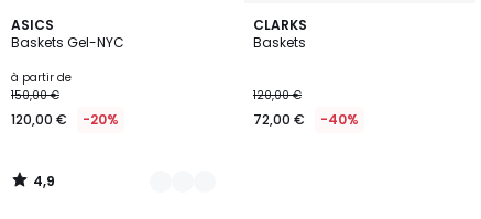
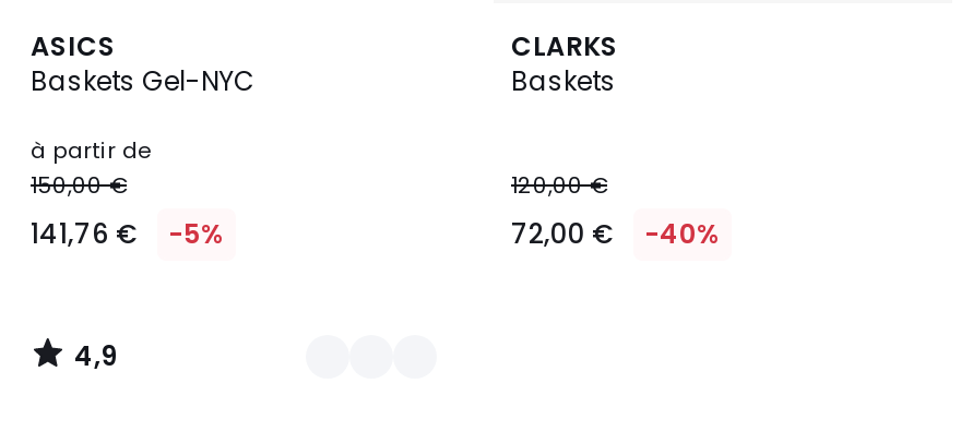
[11,110,67,129] 120,00 € -> [31,215,138,252] 141,76 €
[83,110,119,129] -20% -> [168,215,225,252] -5%

